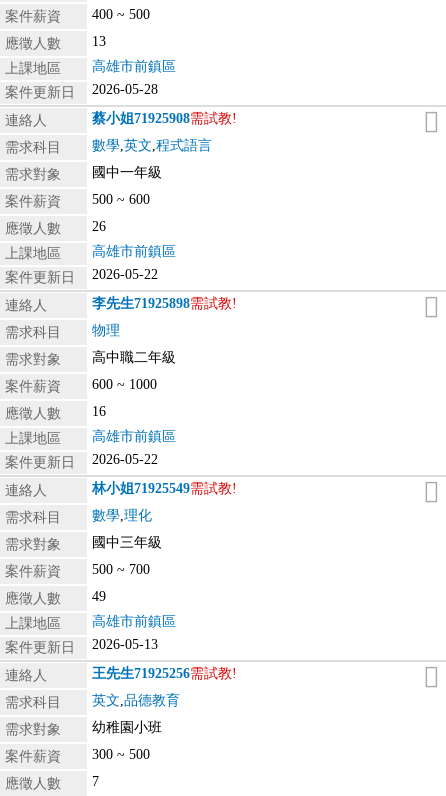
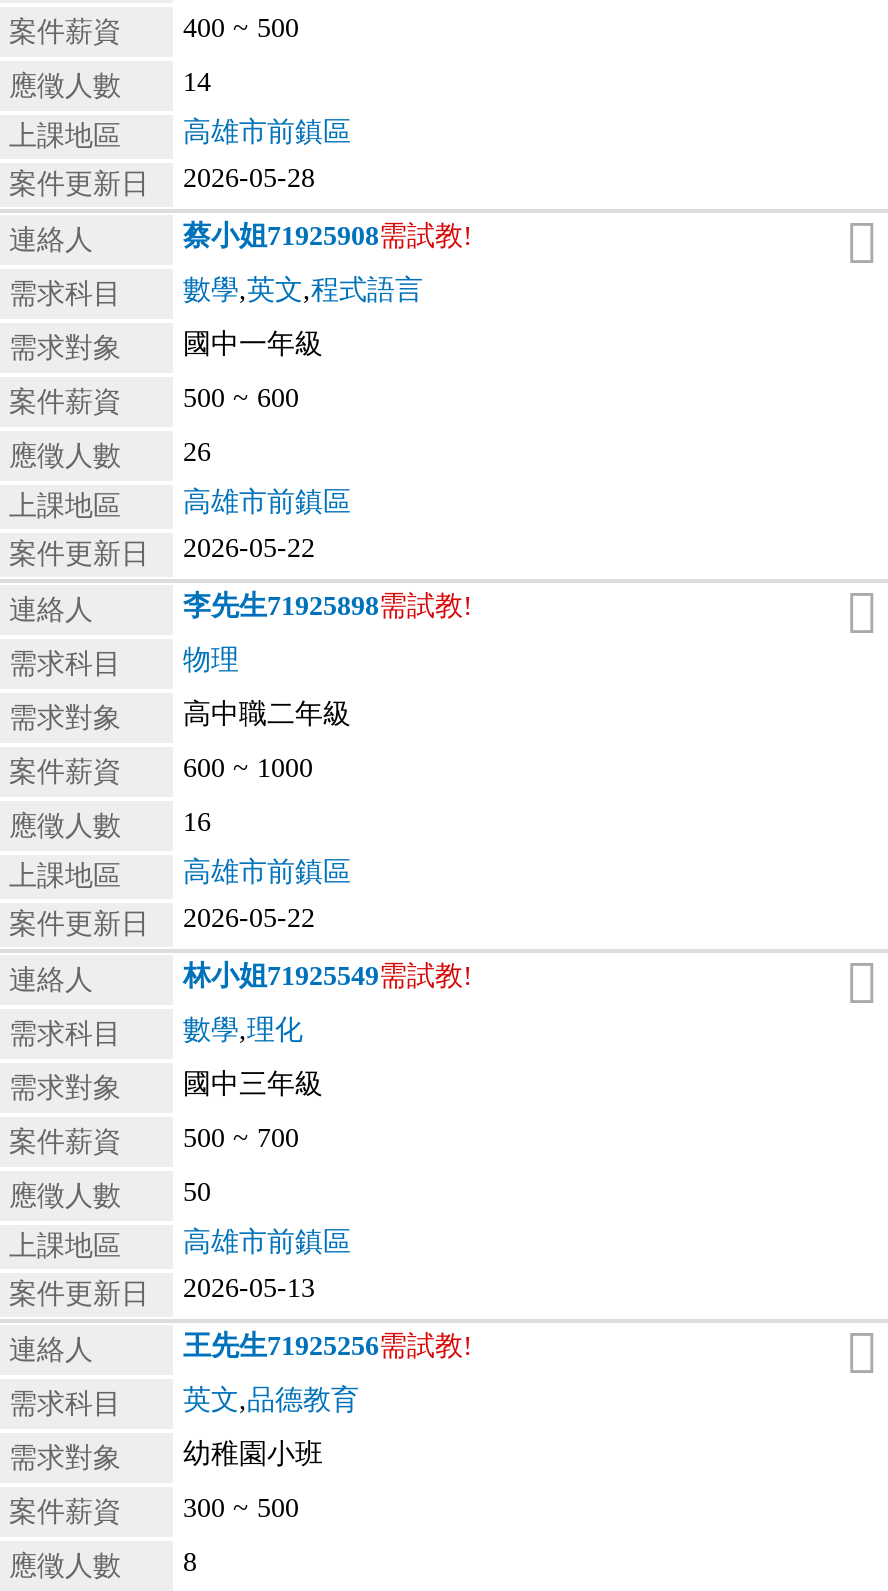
[92,34,106,49] 13 -> [183,66,211,96] 14
[92,589,106,604] 49 -> [183,1176,211,1206] 50
[92,774,99,789] 7 -> [183,1546,197,1576] 8

